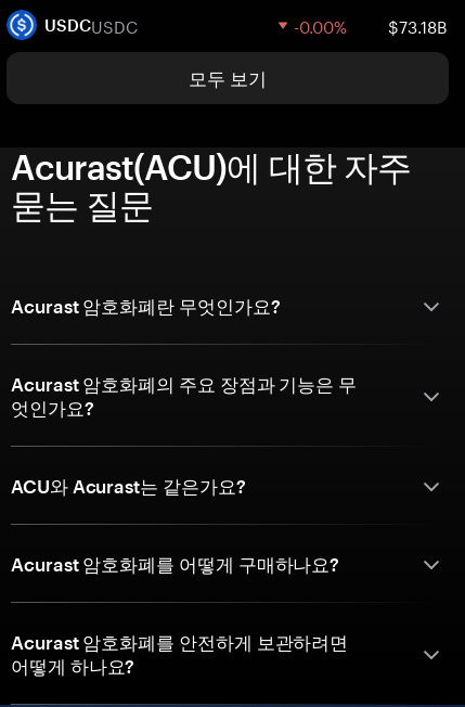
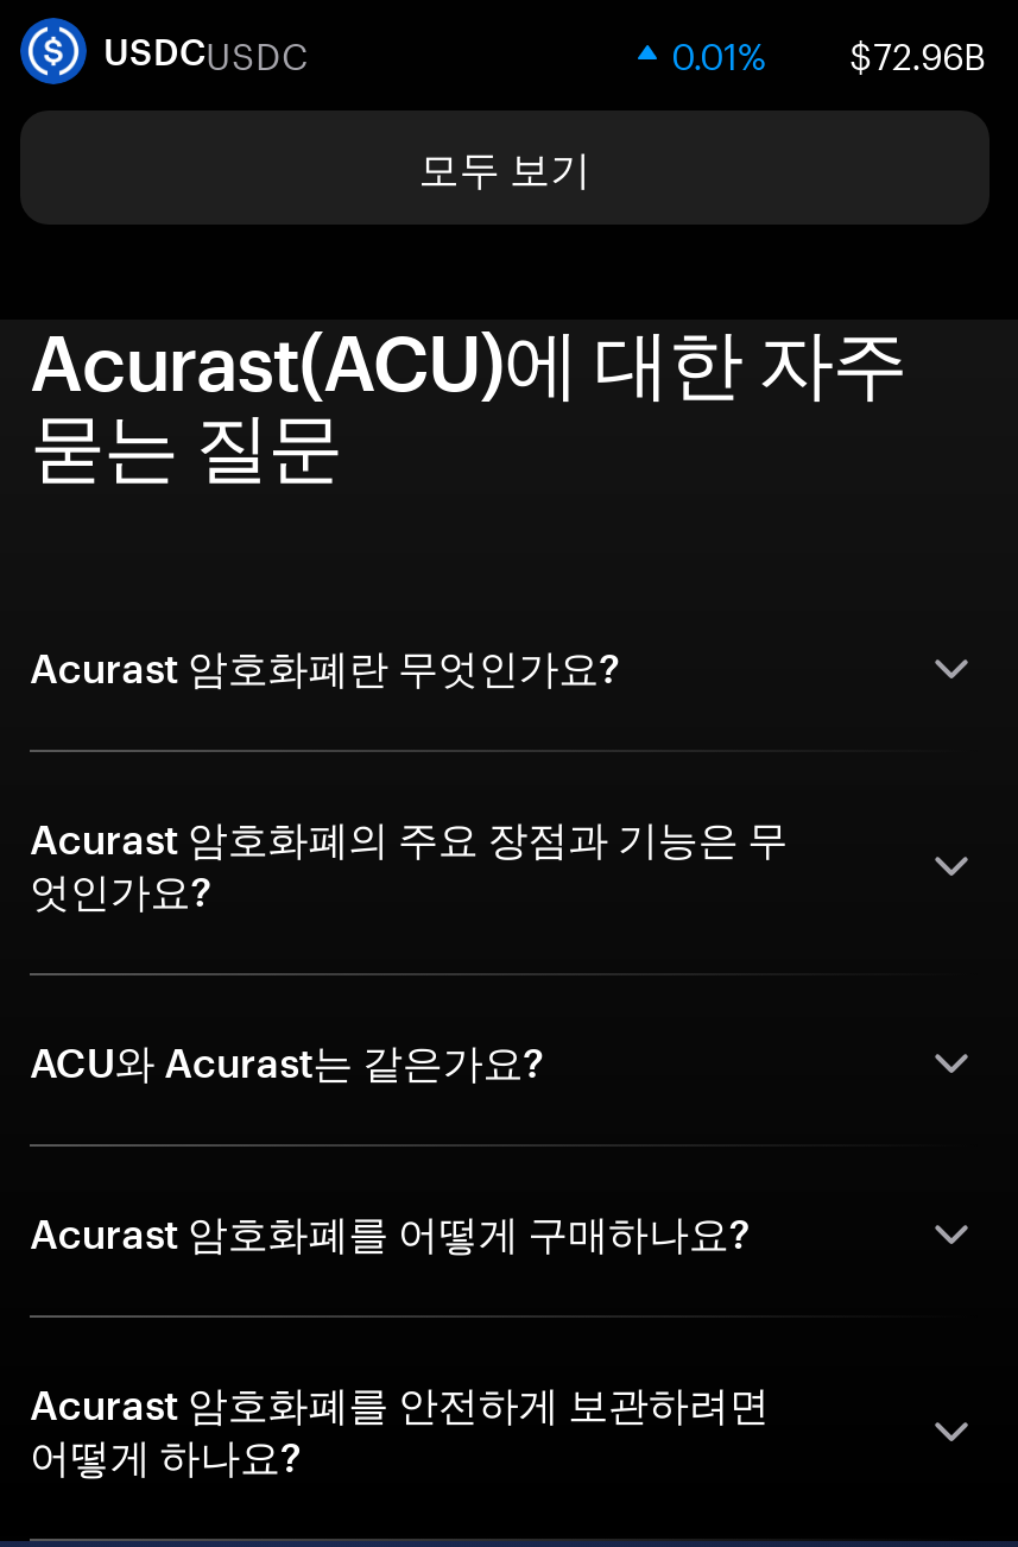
[294,12,448,38] -0.00% | $73.18B -> [671,23,987,80] 0.01% | $72.96B

